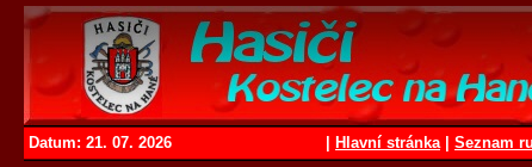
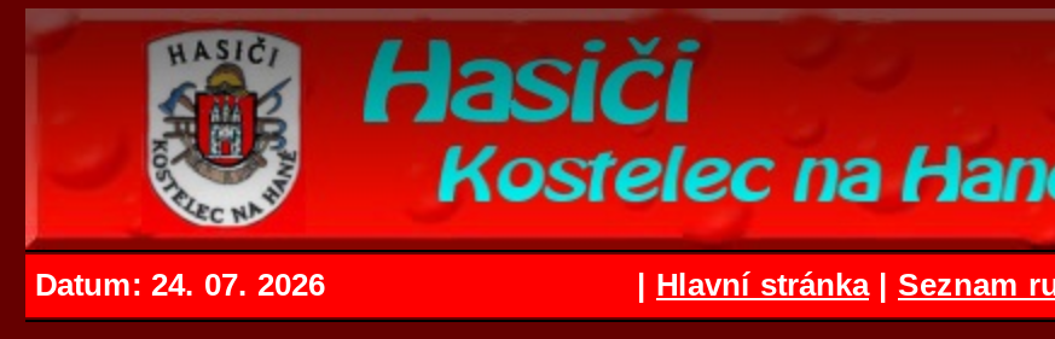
[24,134,181,151] Datum: 21. 07. 2026 -> [25,267,344,303] Datum: 24. 07. 2026

